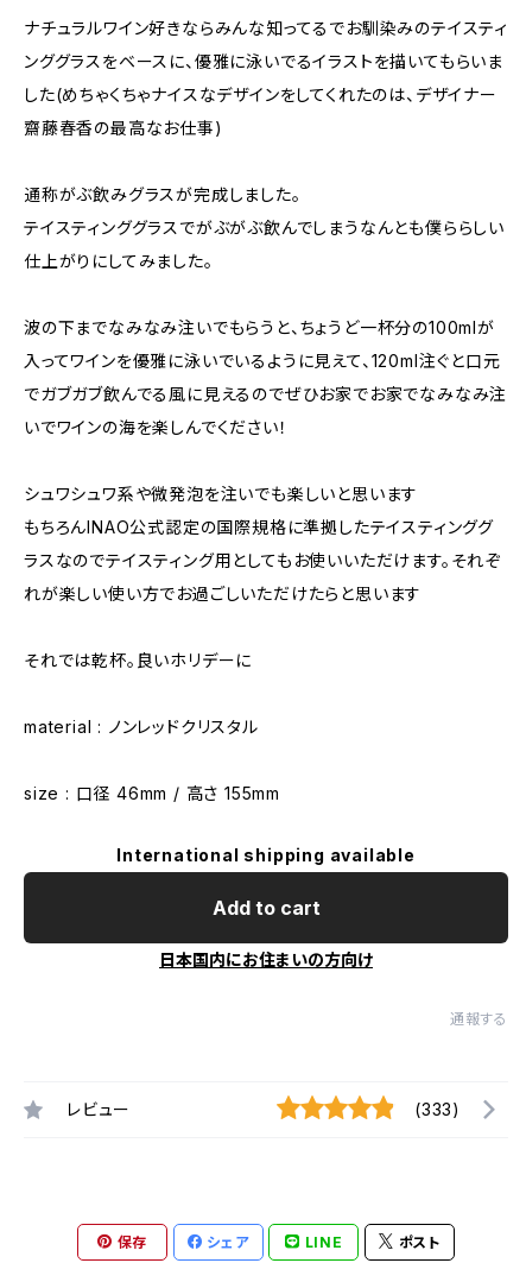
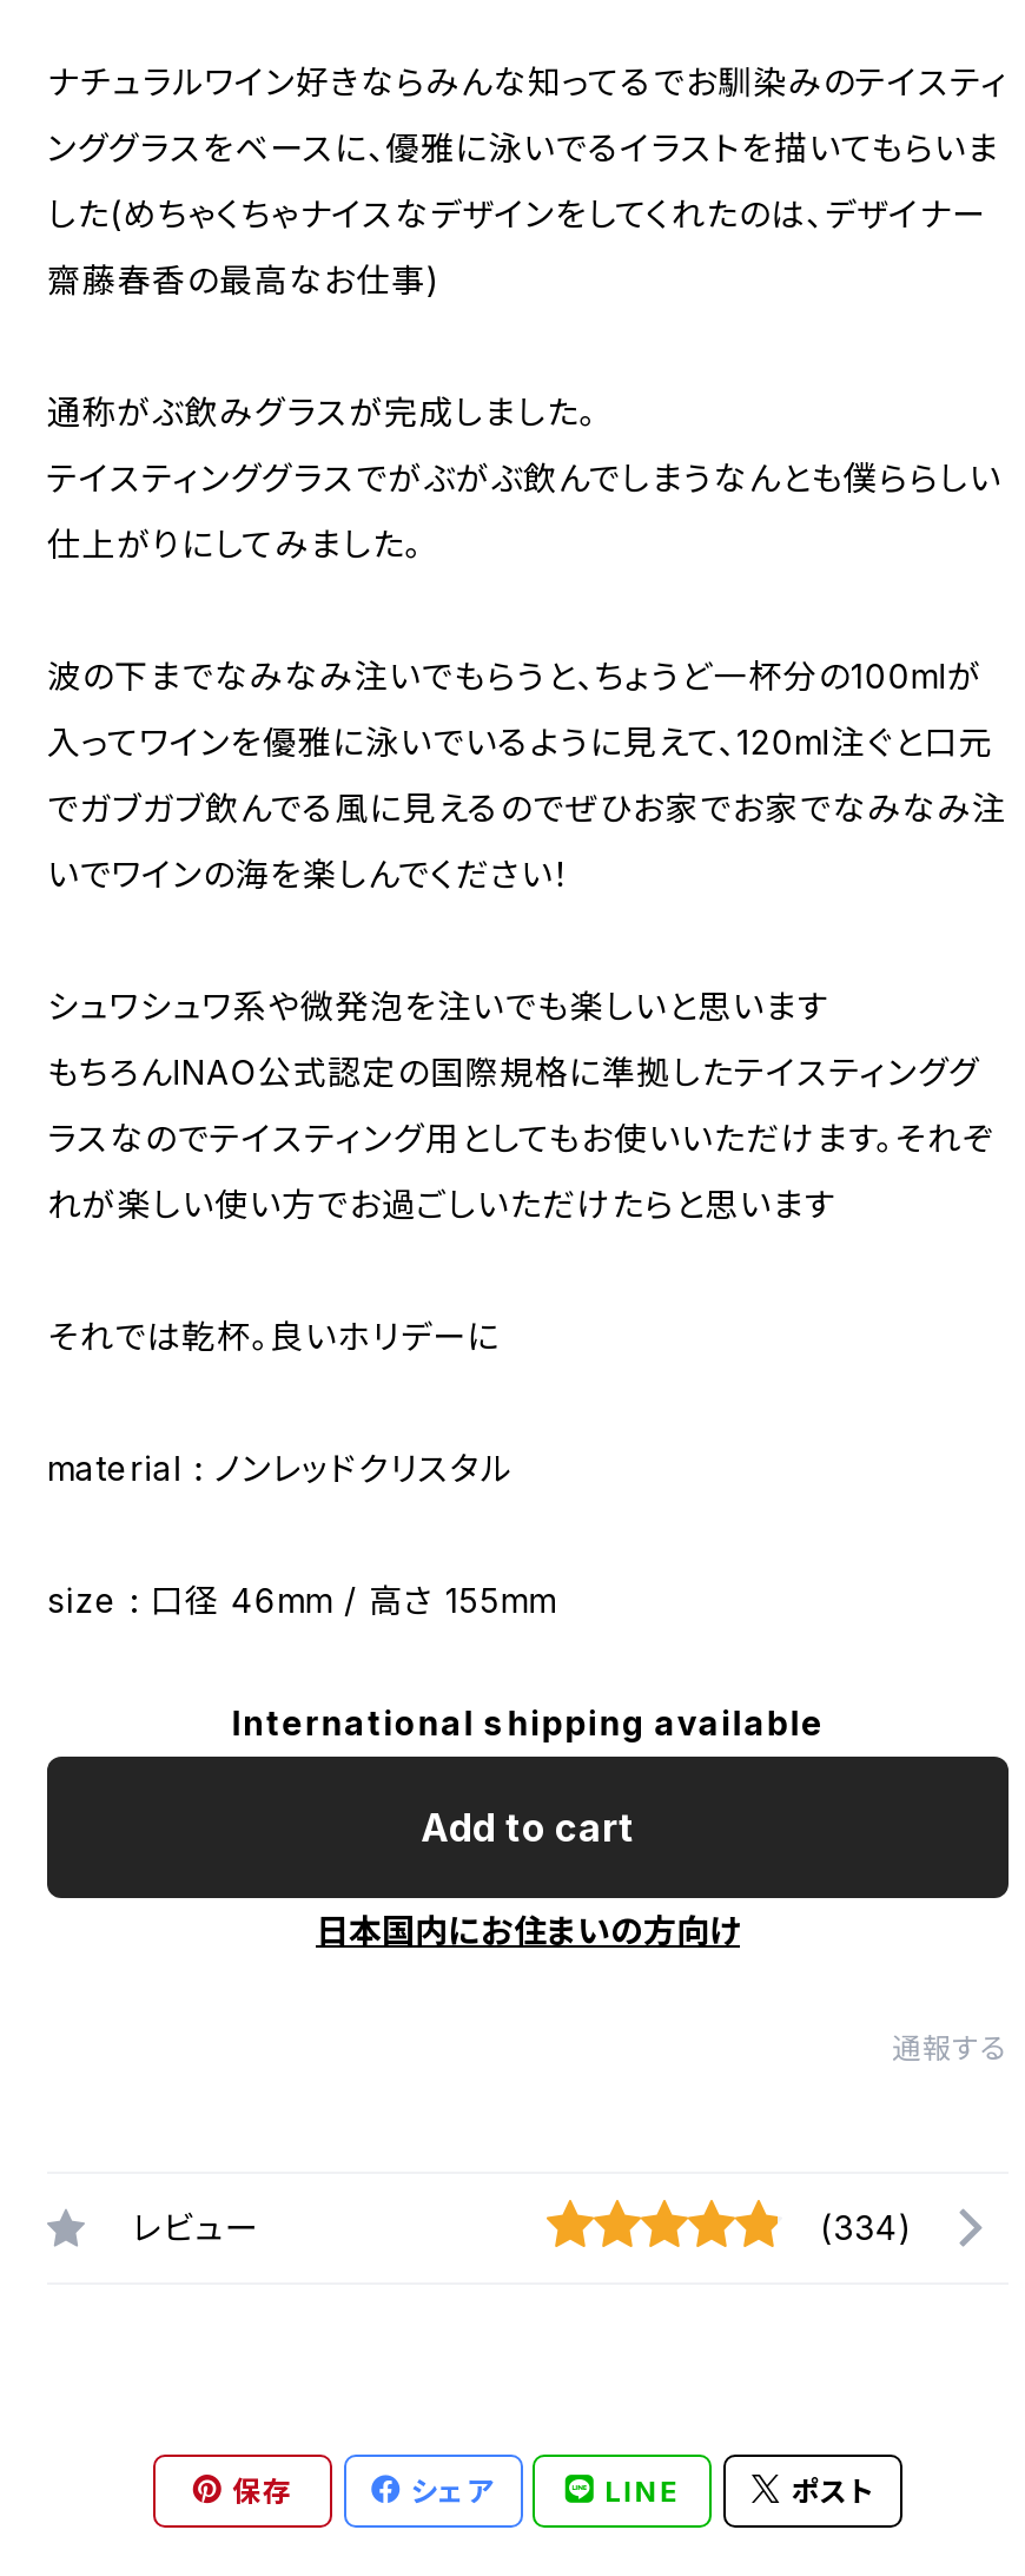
[414,1099,461,1119] (333) -> [820,2207,914,2247] (334)

